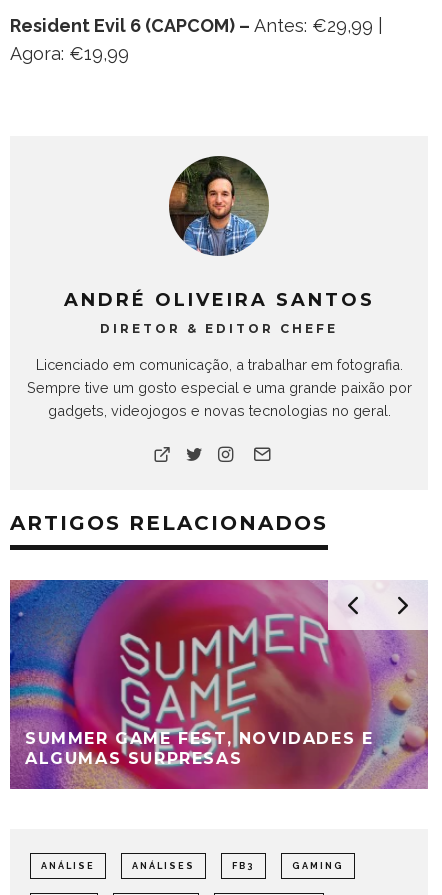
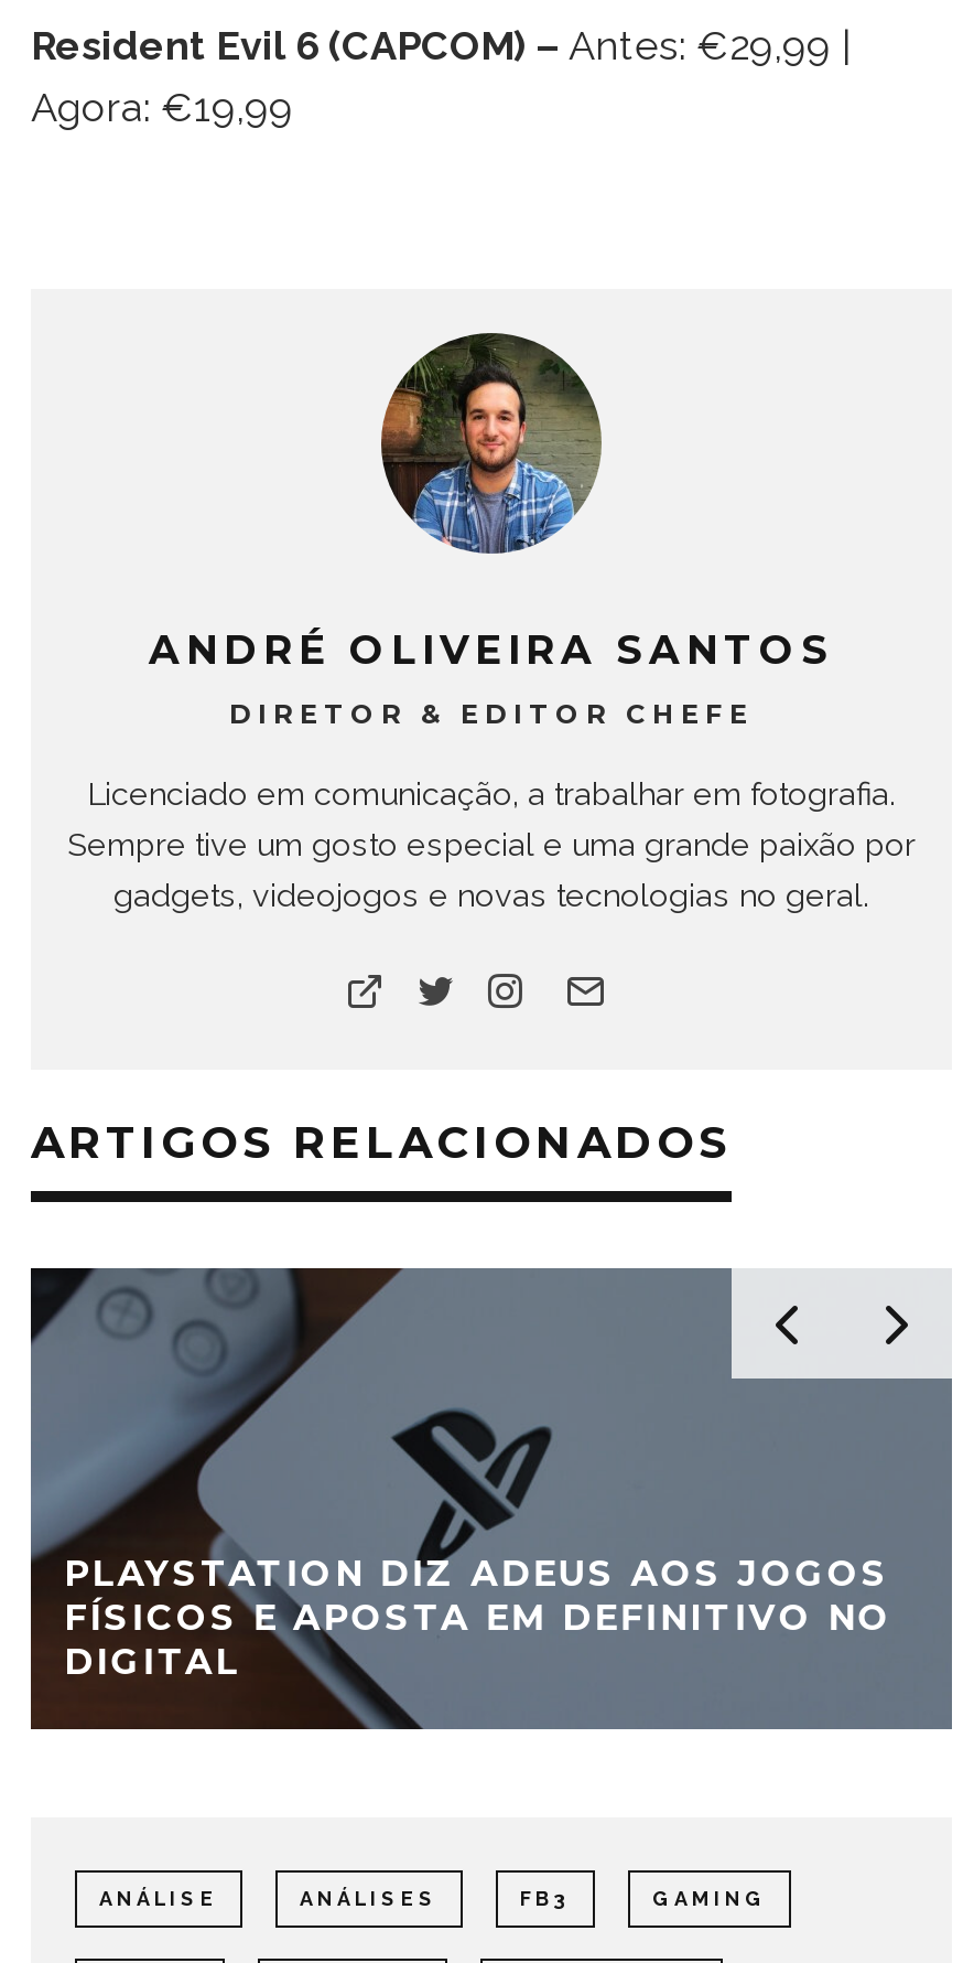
[9,579,428,790] [image] | SUMMER GAME FEST, NOVIDADES E | ALGUMAS SURPRESAS -> [29,1266,952,1731] [image] | PLAYSTATION DIZ ADEUS AOS JOGOS | FÍSICOS E APOSTA EM DEFINITIVO NO | DIGITAL

